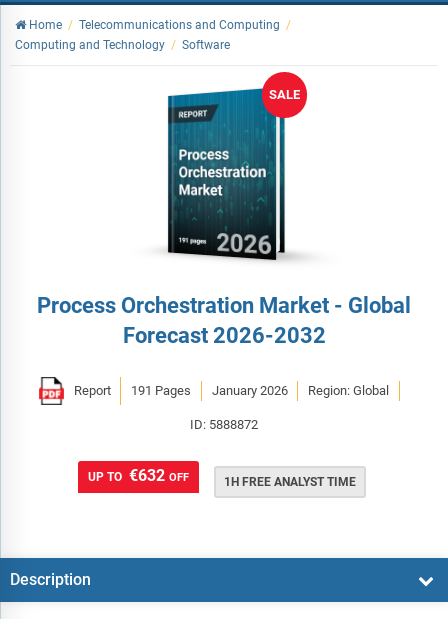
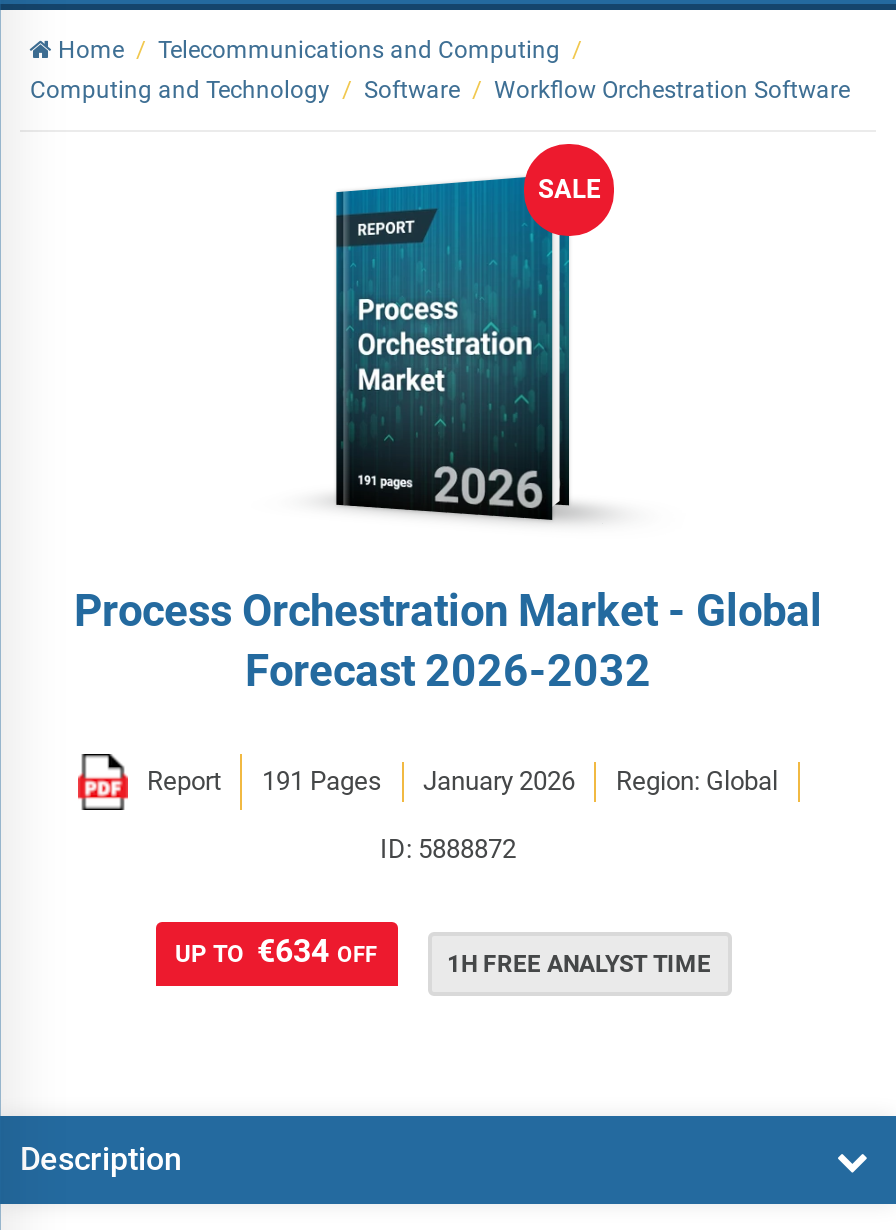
[15,38,230,52] Computing and Technology / Software -> [30,76,850,104] Computing and Technology / Software / Workflow Orchestration Software
[87,466,188,485] UP TO €632 OFF -> [175,931,377,969] UP TO €634 OFF

